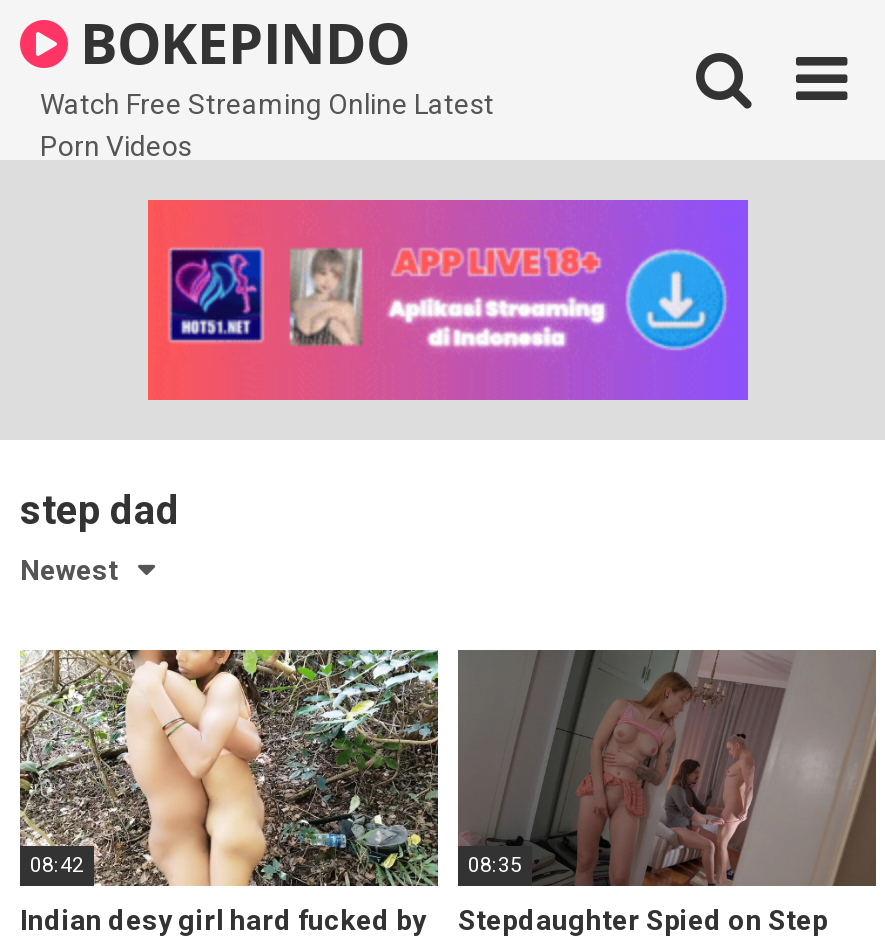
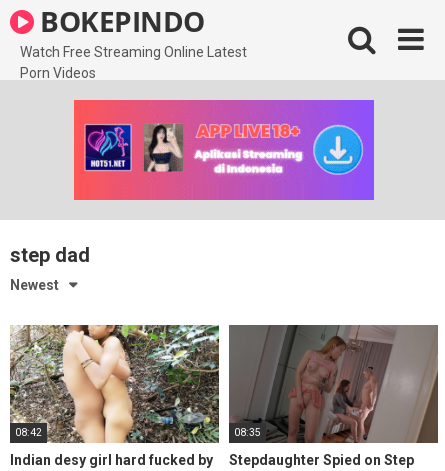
[288,248,366,346] [image] -> [143,123,184,173] [image]

